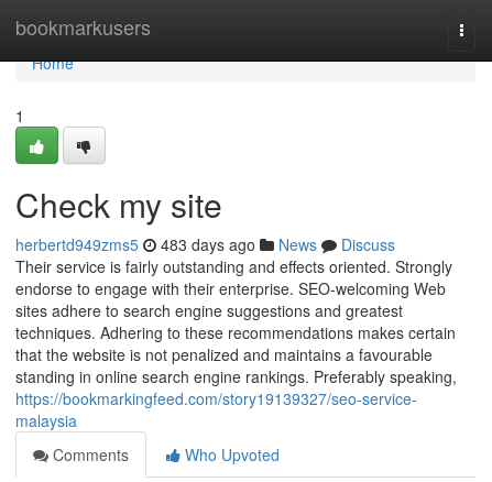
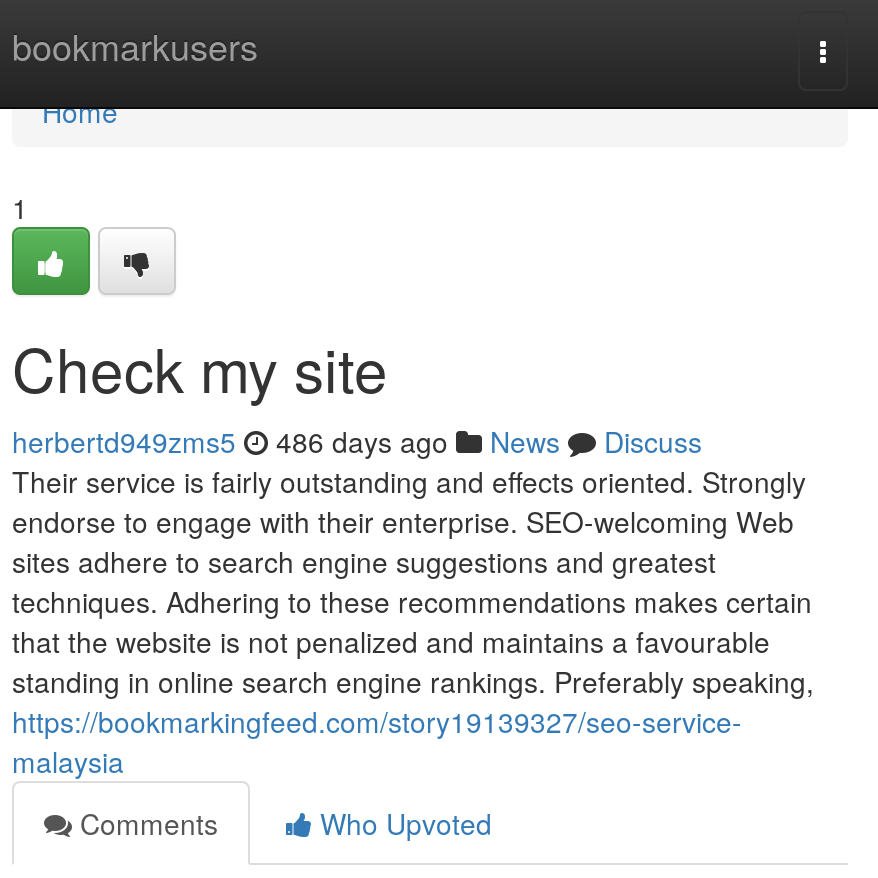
[15,233,395,255] herbertd949zms5 483 days ago News Discuss -> [12,421,702,461] herbertd949zms5 486 days ago News Discuss

